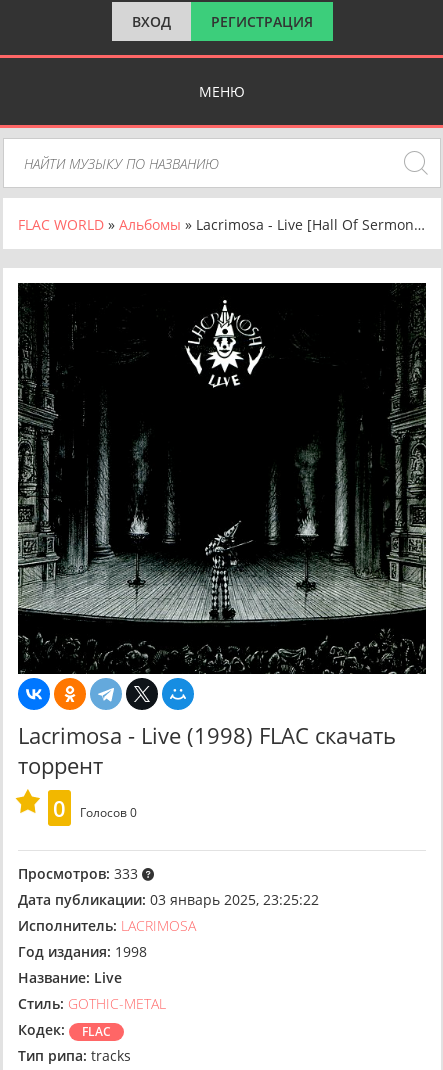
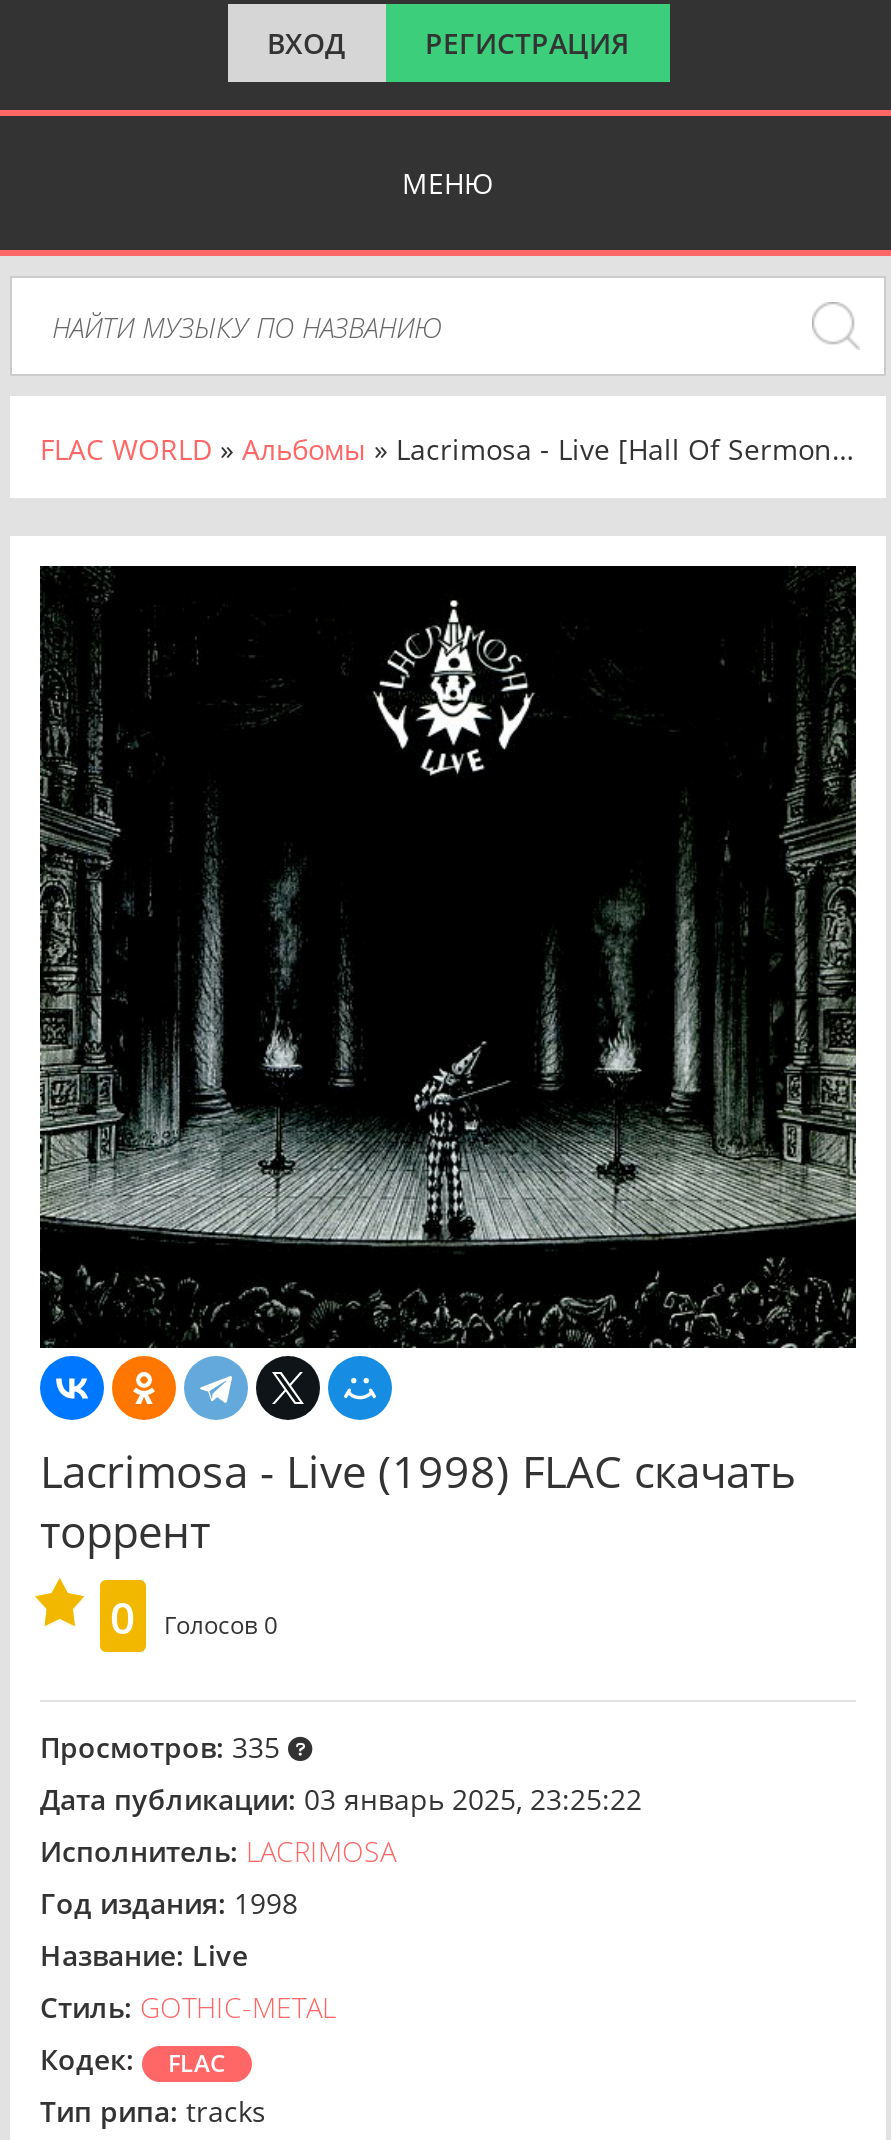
[18,864,142,883] Просмотров: 333 -> [40,1729,288,1767] Просмотров: 335

